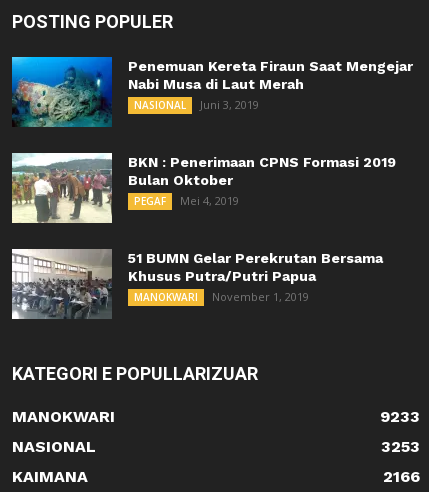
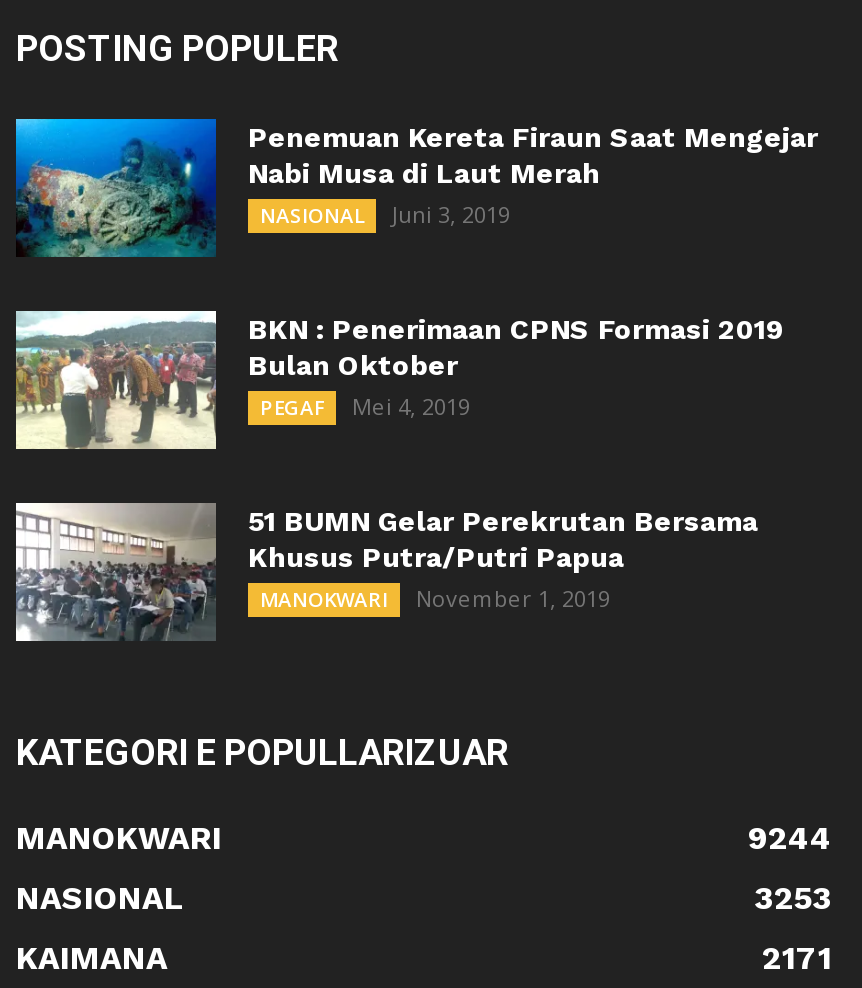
[380,407,420,426] 9233 -> [748,819,832,857] 9244
[383,467,420,486] 2166 -> [762,939,832,977] 2171

